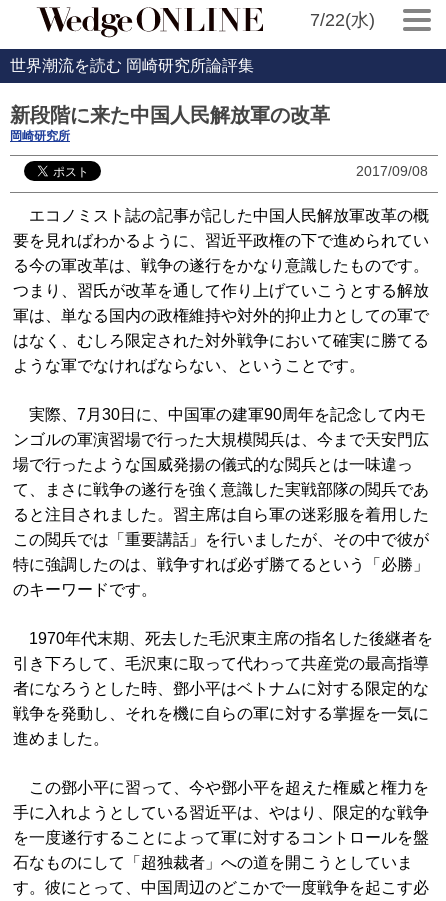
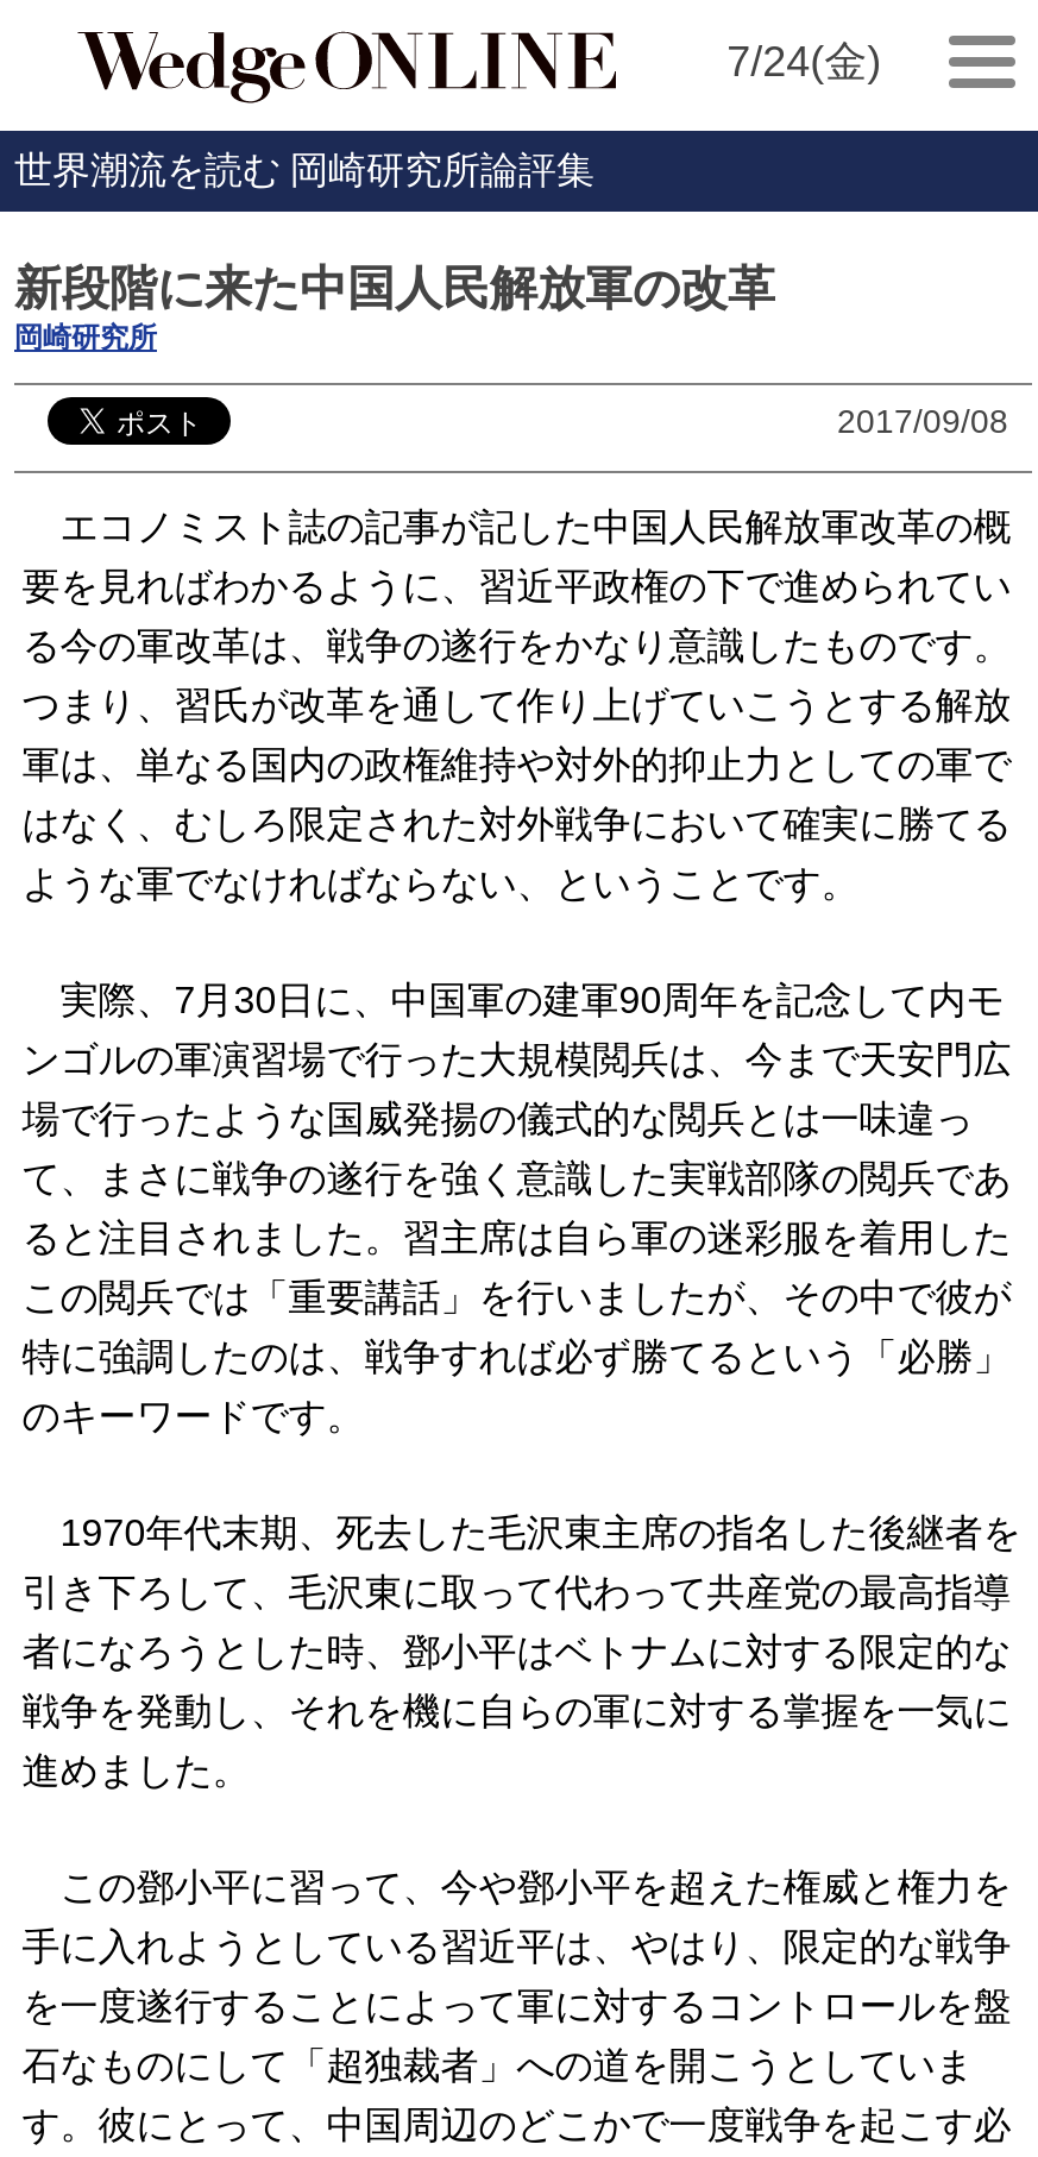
[310,10,375,30] 7/22(水) -> [727,38,881,86] 7/24(金)

